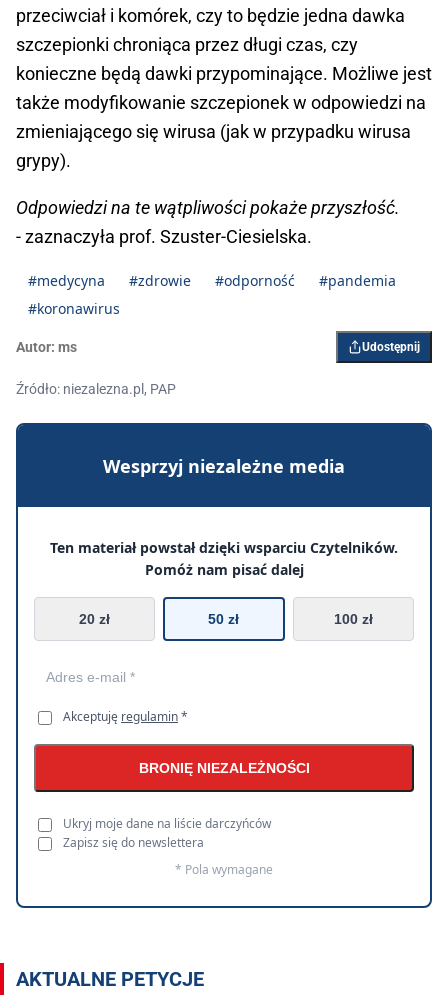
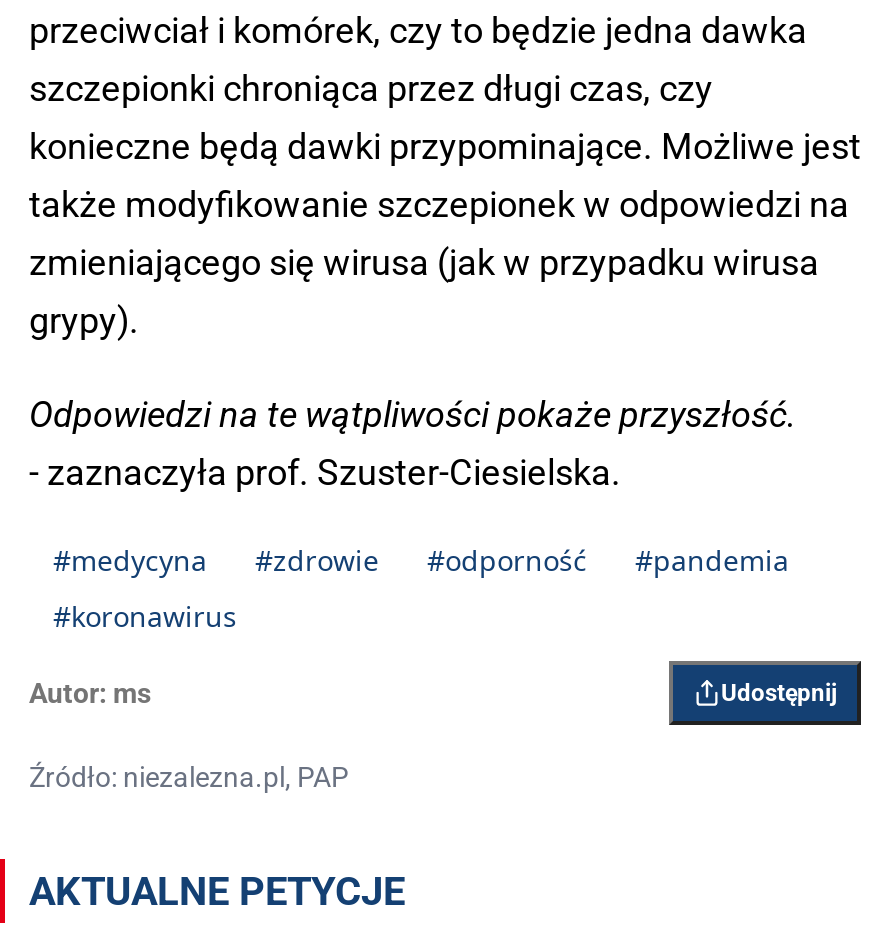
[15,422,433,909] [image] | Wesprzyj niezależne media | Ten materiał powstał dzięki wsparciu Czytelników. | Pomóż nam pisać dalej | 20 zł | 50 zł | 100 zł -> none
[63,708,309,878] Akceptuję regulamin * | BRONIĘ NIEZALEŻNOŚCI | Ukryj moje dane na liście darczyńców | Zapisz się do newslettera | * Pola wymagane -> none

